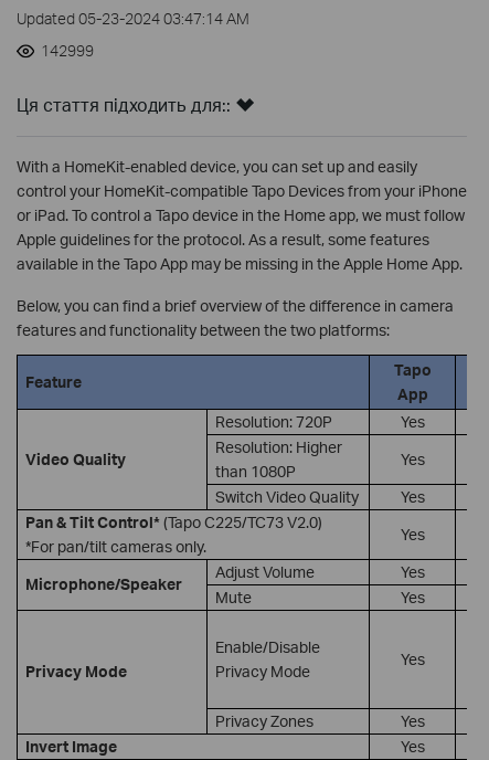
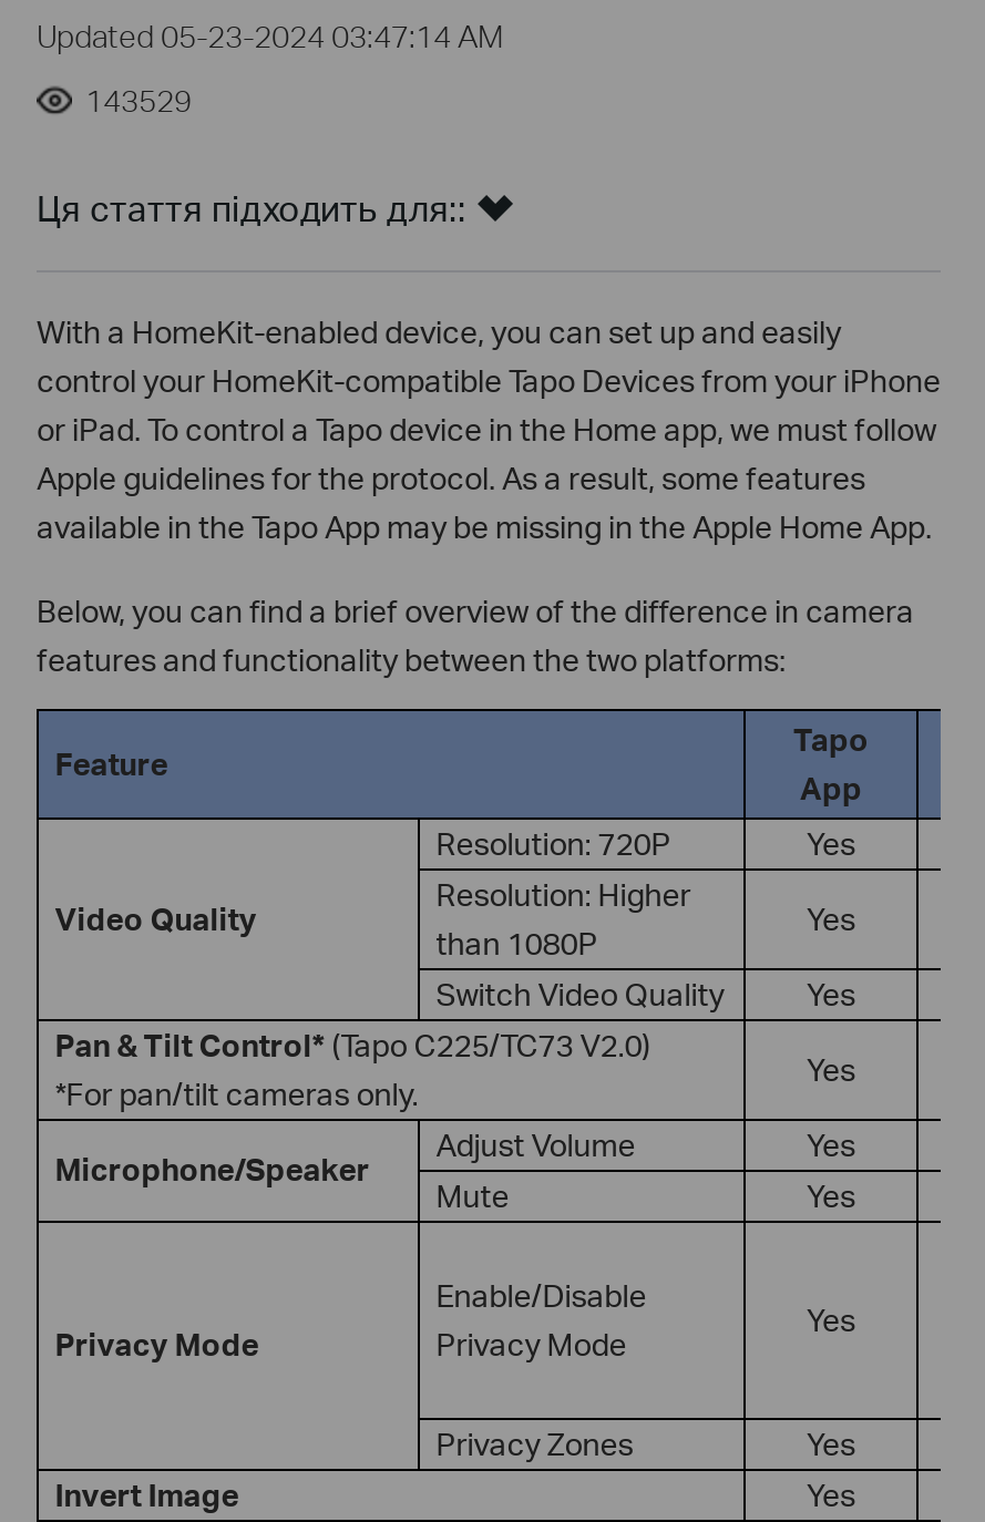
[41,41,94,60] 142999 -> [85,80,192,118] 143529

